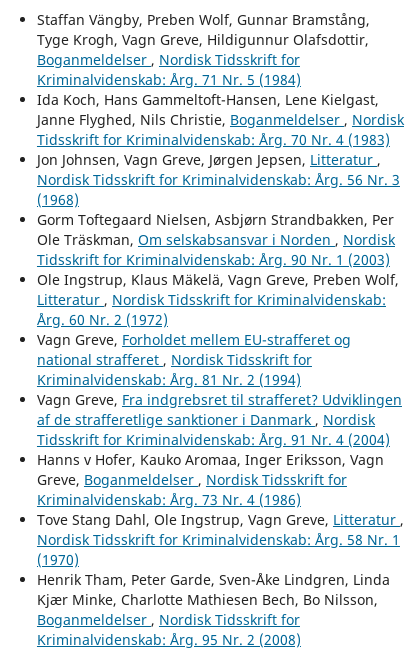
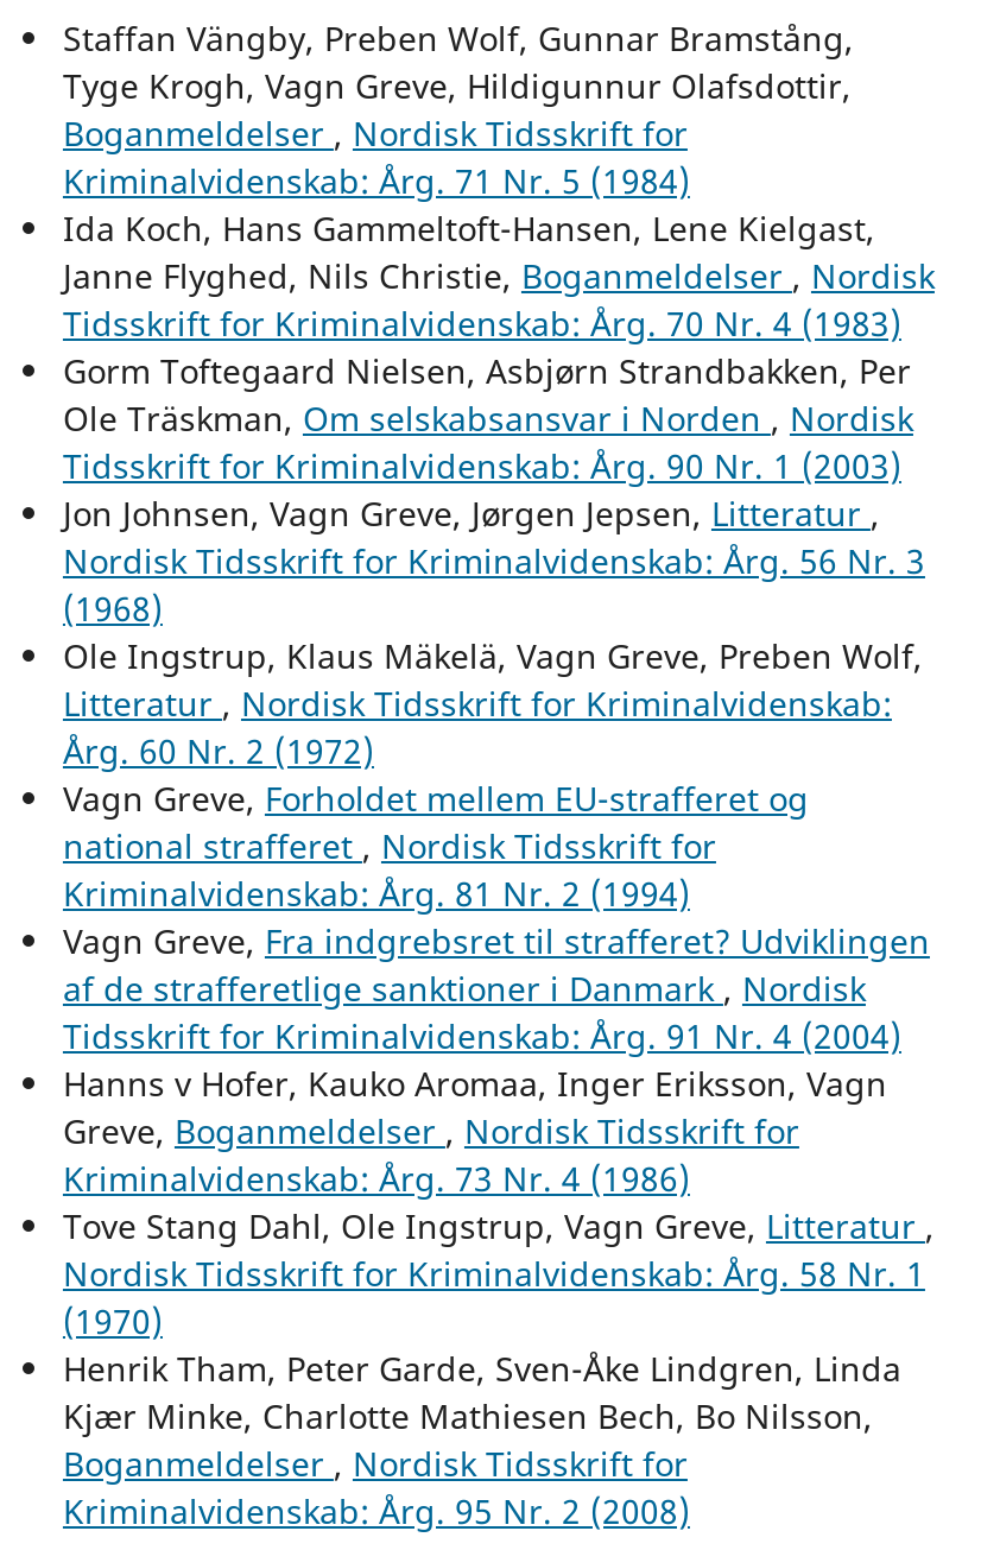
moved [37,150,400,209] -> [63,490,925,630]: Jon Johnsen, Vagn Greve, Jørgen Jepsen, Litteratur, | Nordisk Tidsskrift for Kriminalvidenskab: Årg. 56 Nr. 3 | (1968)
moved [37,210,395,269] -> [63,348,913,488]: Gorm Toftegaard Nielsen, Asbjørn Strandbakken, Per | Ole Träskman, Om selskabsansvar i Norden, Nordisk | Tidsskrift for Kriminalvidenskab: Årg. 90 Nr. 1 (2003)

